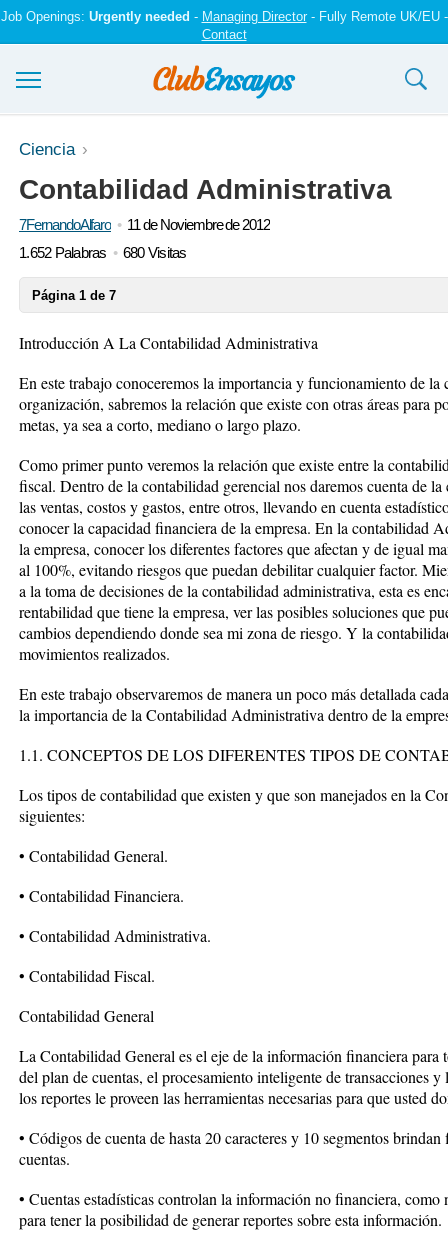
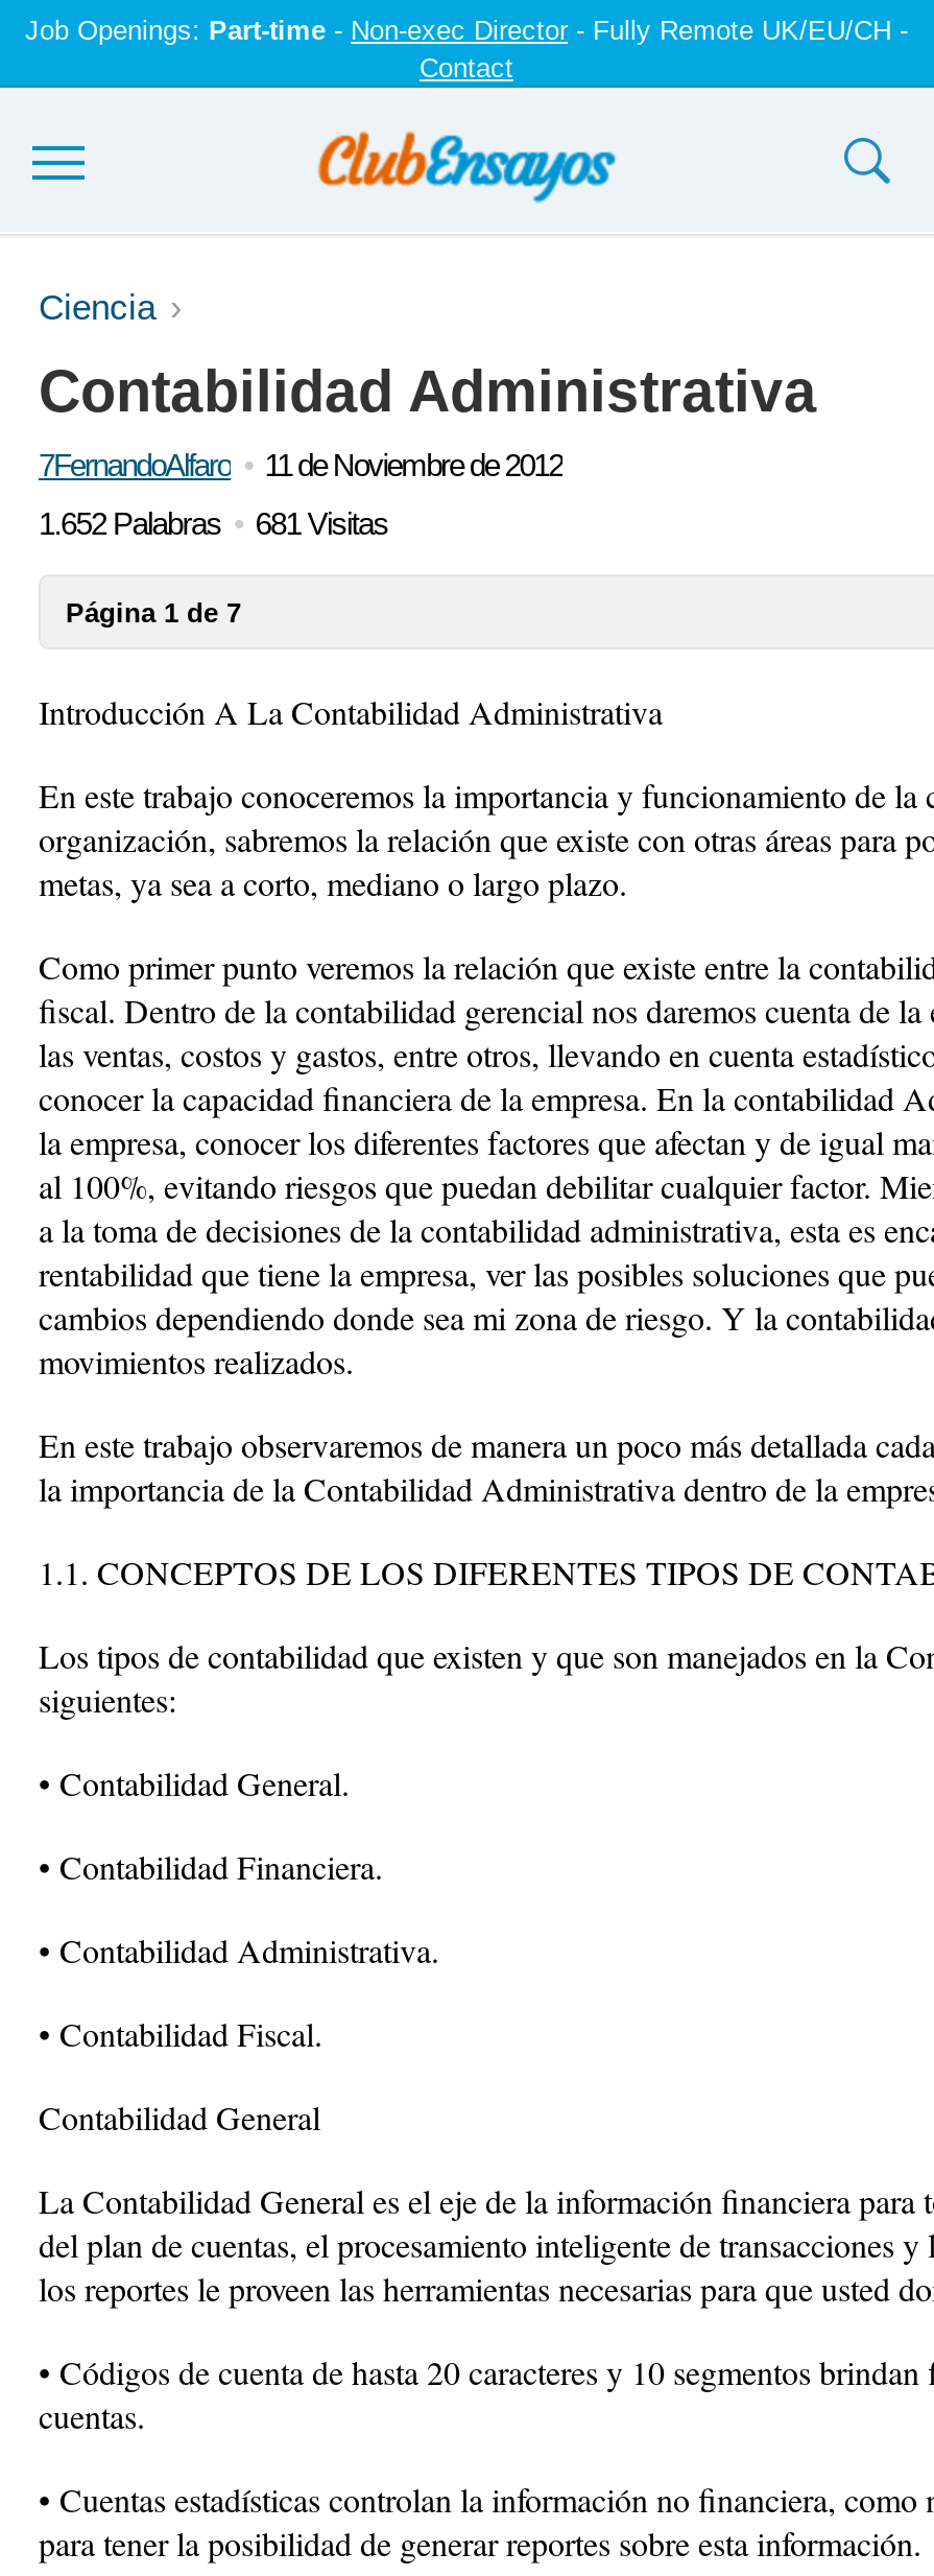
[0,9,447,24] Job Openings: Urgently needed - Managing Director - Fully Remote UK/EU - -> [25,15,908,46] Job Openings: Part-time - Non-exec Director - Fully Remote UK/EU/CH -
[19,244,186,261] 1.652 Palabras 680 Visitas -> [39,505,388,541] 1.652 Palabras 681 Visitas

